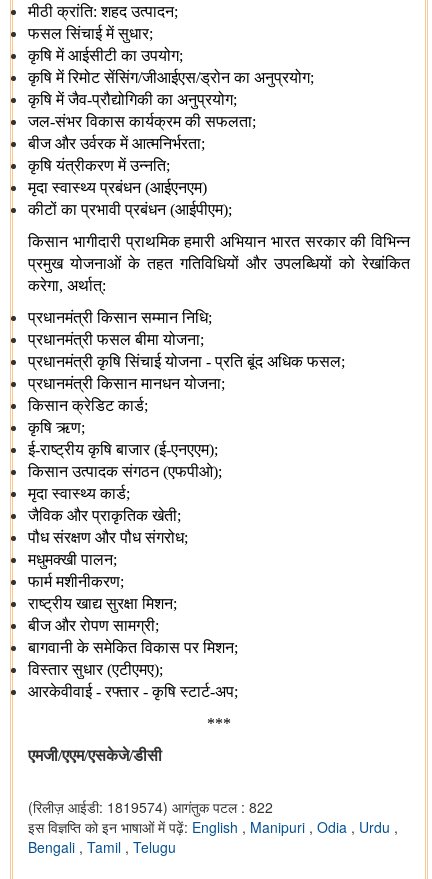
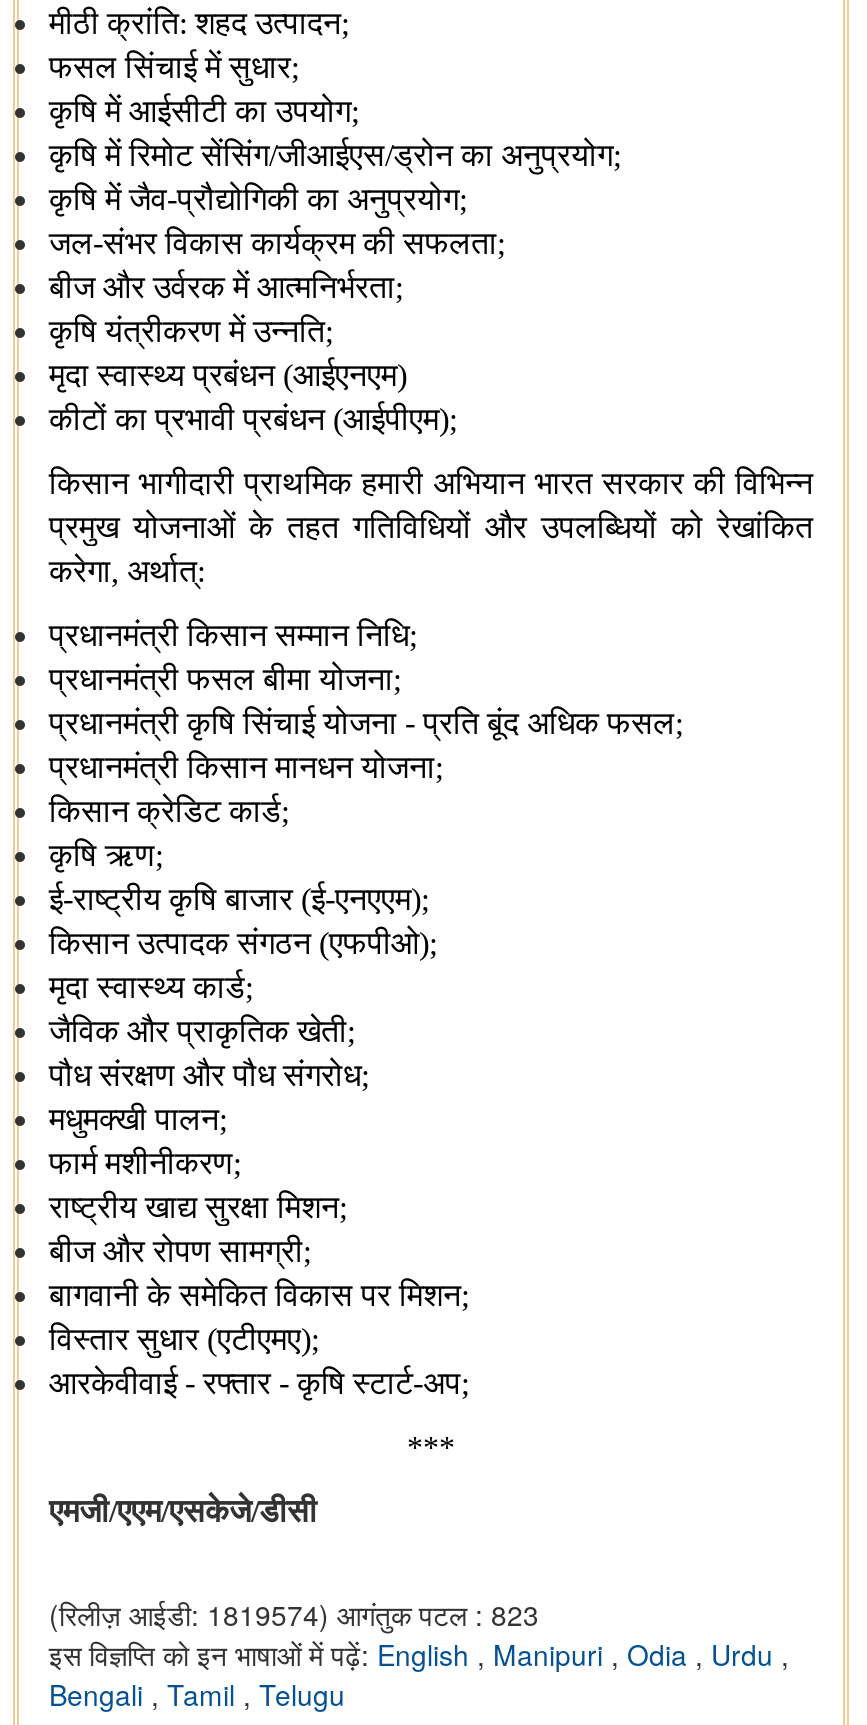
[28,797,273,817] (रिलीज़ आईडी: 1819574) आगंतुक पटल : 822 -> [49,1595,539,1635] (रिलीज़ आईडी: 1819574) आगंतुक पटल : 823

